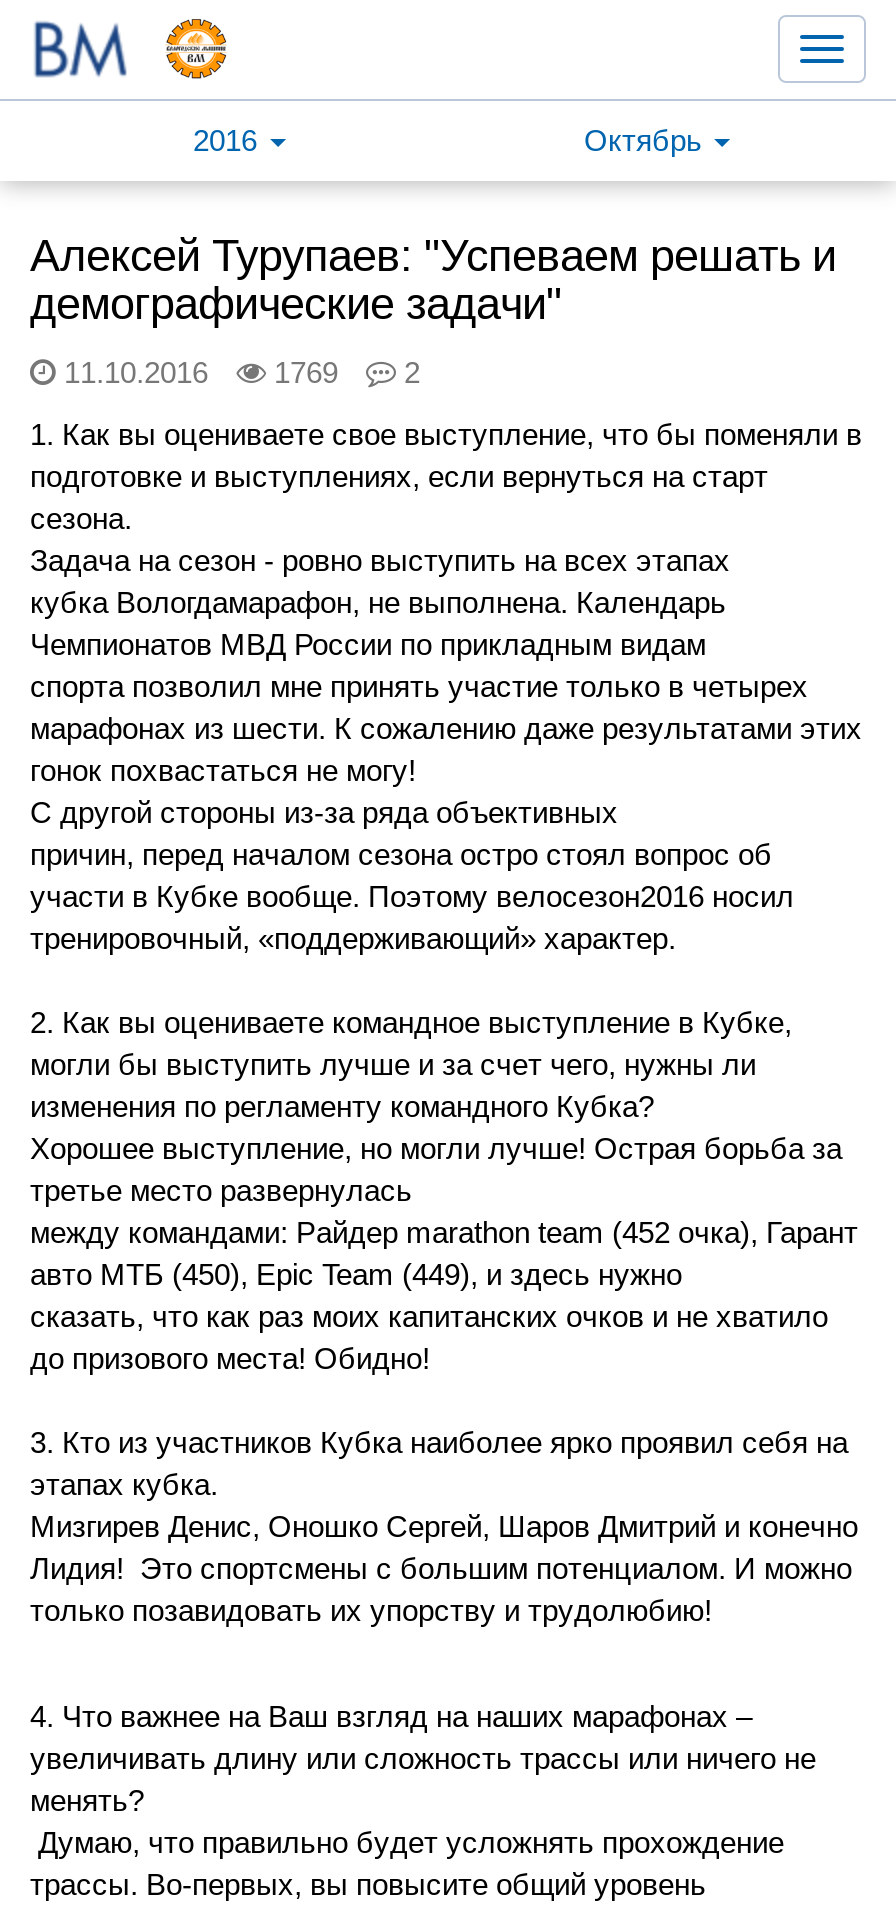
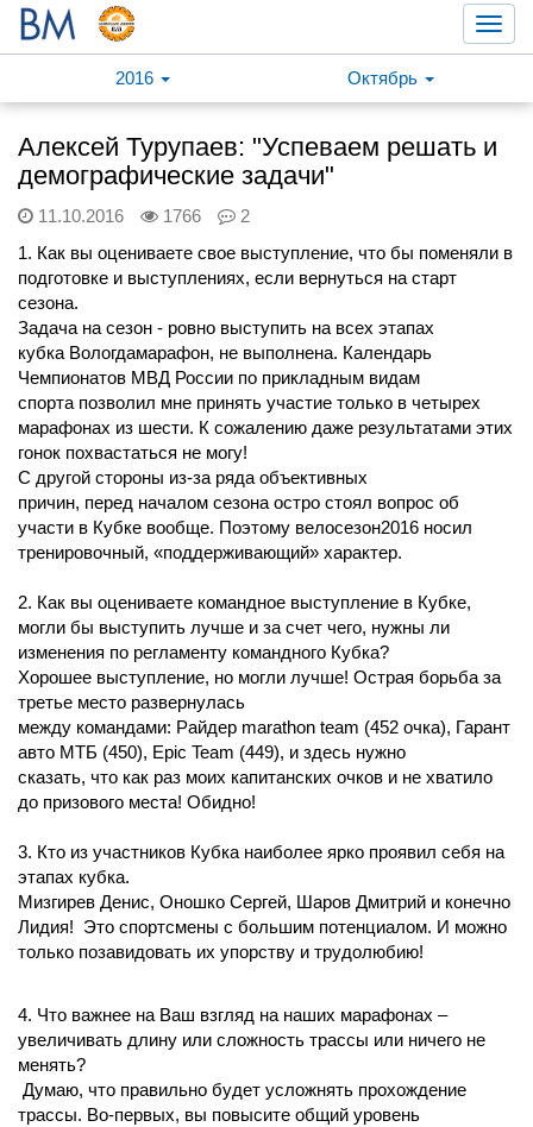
[64,354,420,388] 11.10.2016 1769 2 -> [38,205,250,225] 11.10.2016 1766 2

